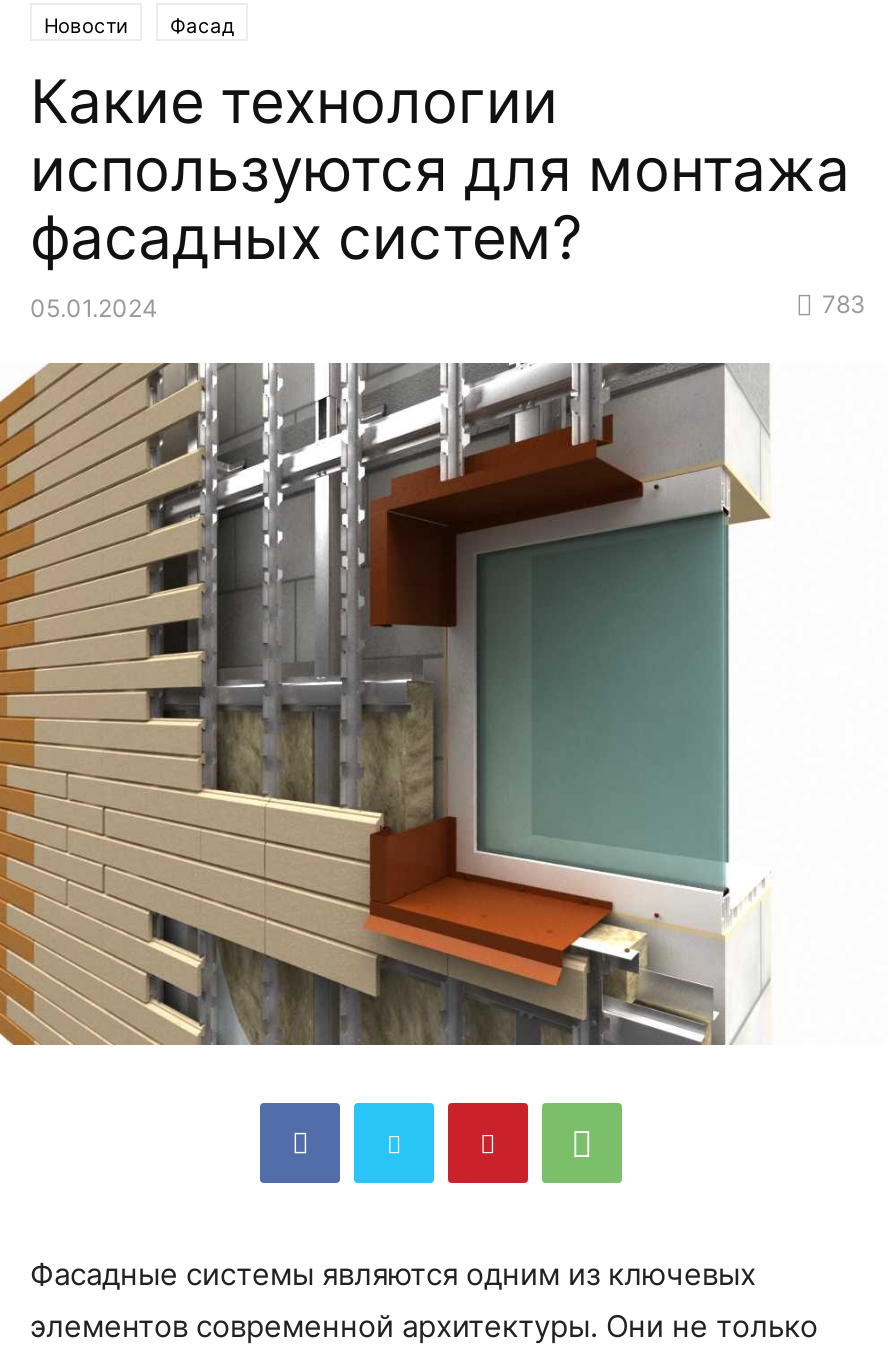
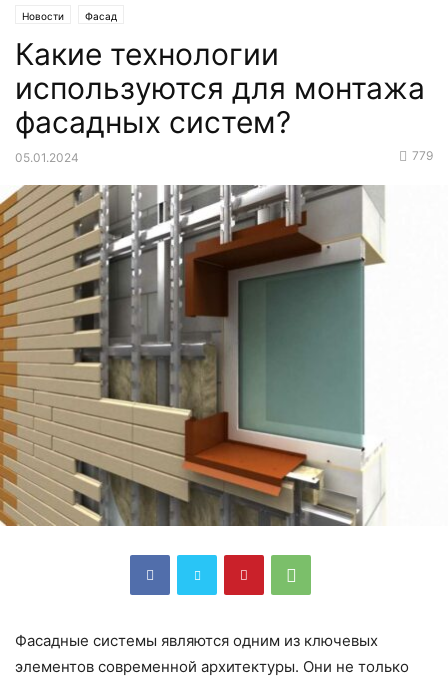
[822,289,866,319] 783 -> [412,148,433,163] 779

